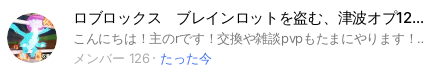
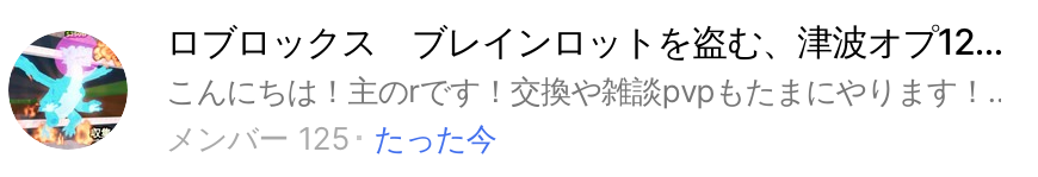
[73,50,212,66] メンバー 126 たった今 -> [166,119,497,157] メンバー 125 たった今

